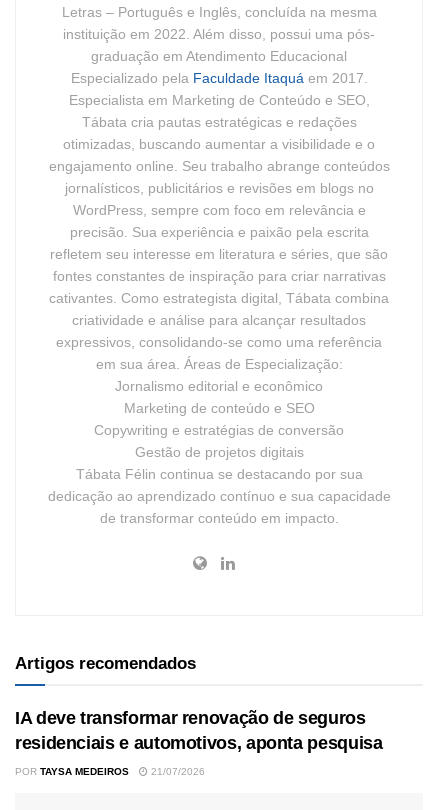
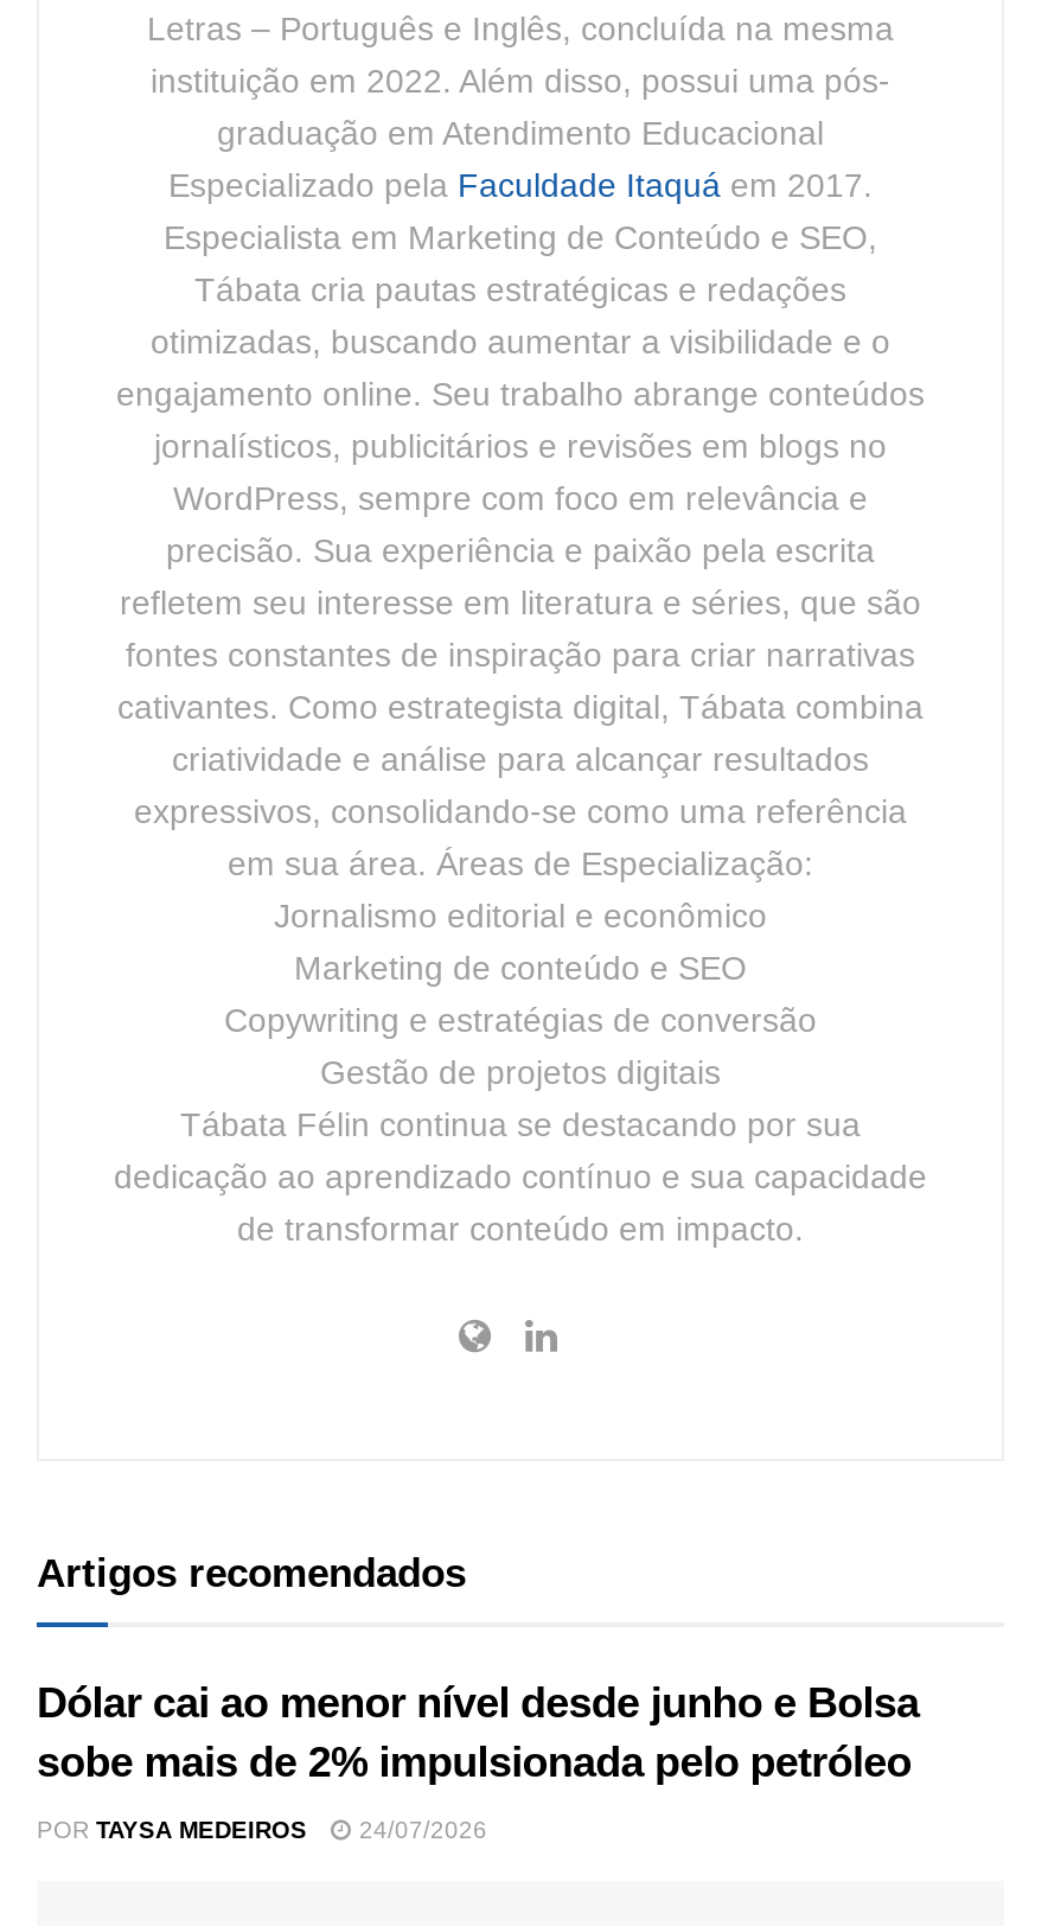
[15,708,382,753] IA deve transformar renovação de seguros | residenciais e automotivos, aponta pesquisa -> [37,1678,919,1785] Dólar cai ao menor nível desde junho e Bolsa | sobe mais de 2% impulsionada pelo petróleo
[148,766,205,777] 21/07/2026 -> [352,1816,487,1842] 24/07/2026

